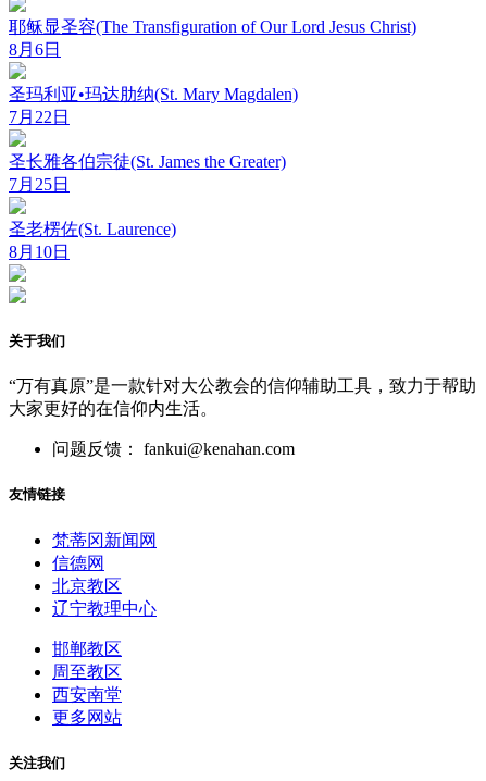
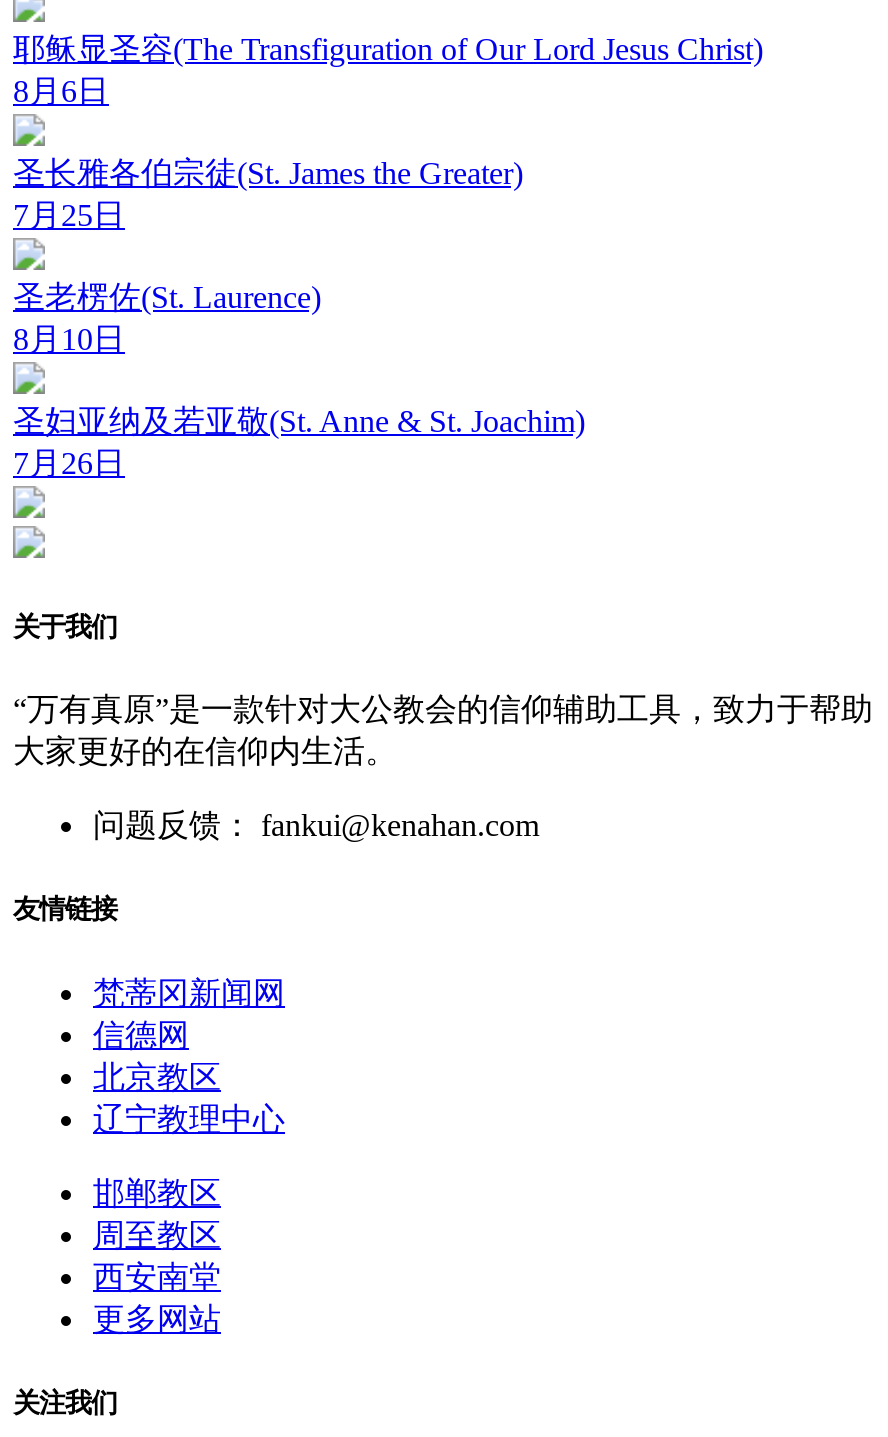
[9,85,298,126] 圣玛利亚•玛达肋纳(St. Mary Magdalen) | 7月22日 -> none
moved [9,152,286,261] -> [13,156,523,356]: 圣长雅各伯宗徒(St. James the Greater) | 7月25日 | 圣老楞佐(St. Laurence) | 8月10日
none -> [13,404,585,480] 圣妇亚纳及若亚敬(St. Anne & St. Joachim) | 7月26日

